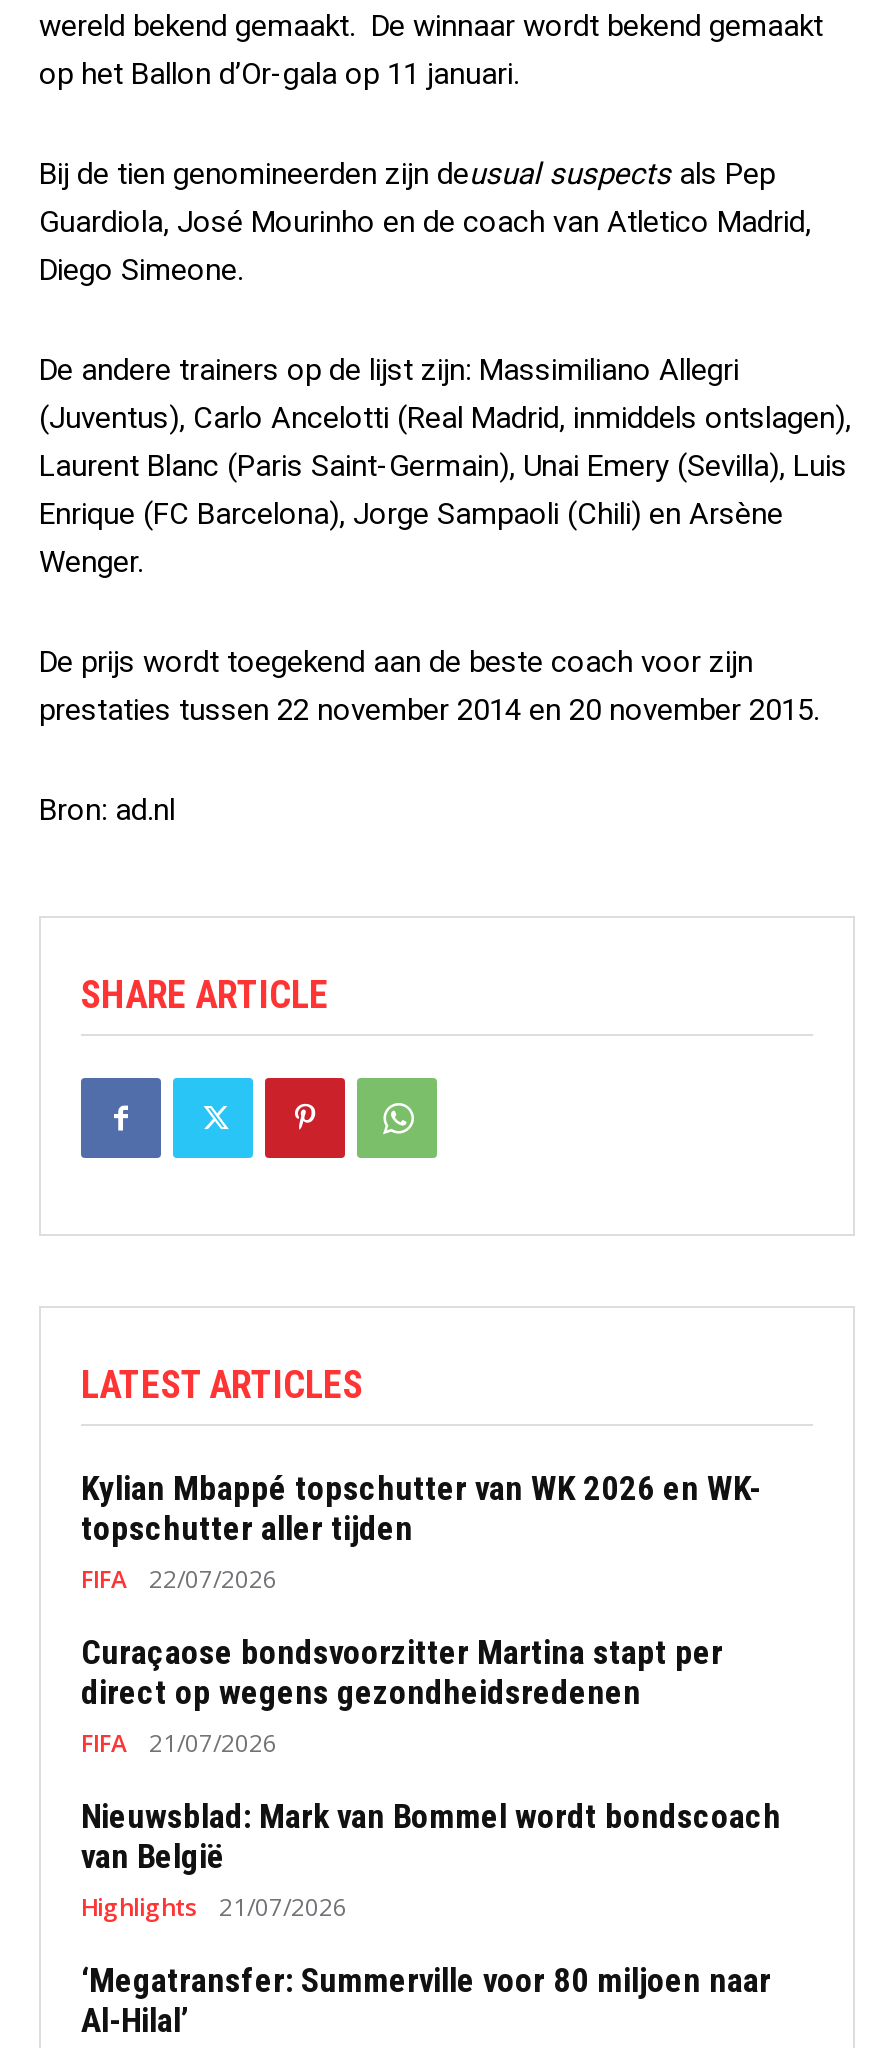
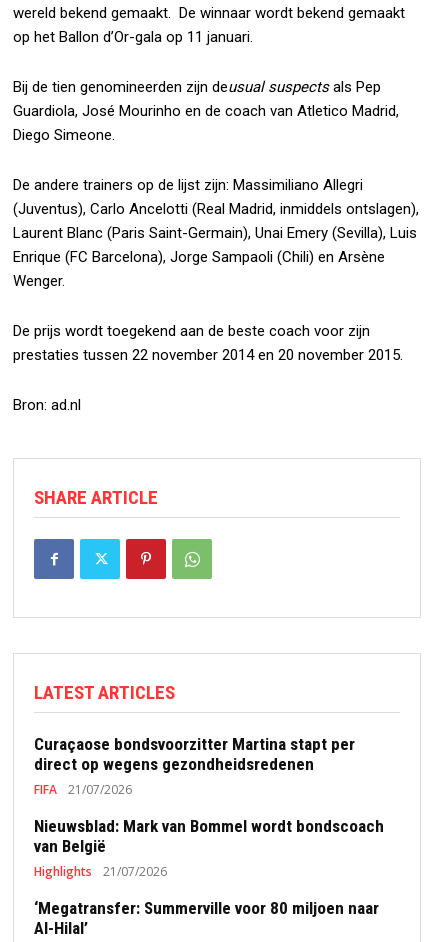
[81,1468,761,1596] Kylian Mbappé topschutter van WK 2026 en WK- | topschutter aller tijden | FIFA | 22/07/2026 -> none

